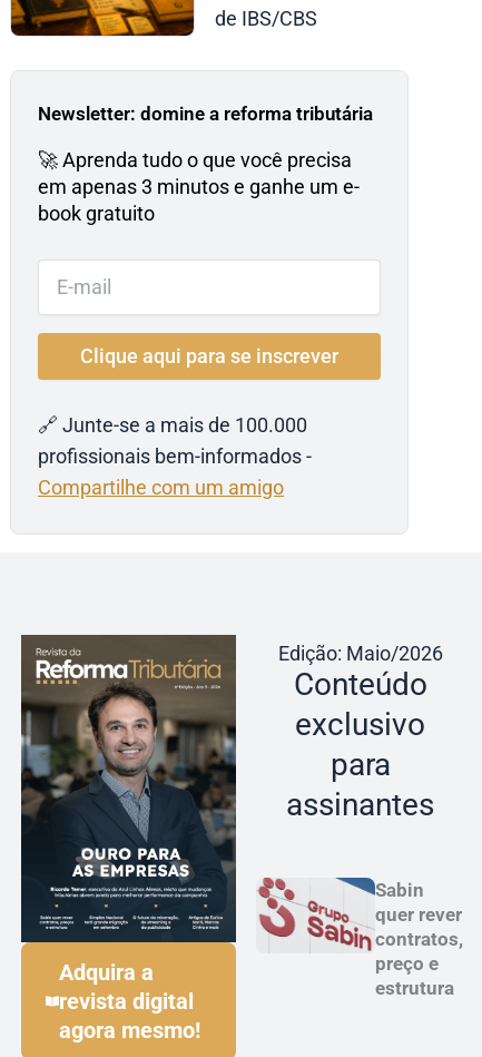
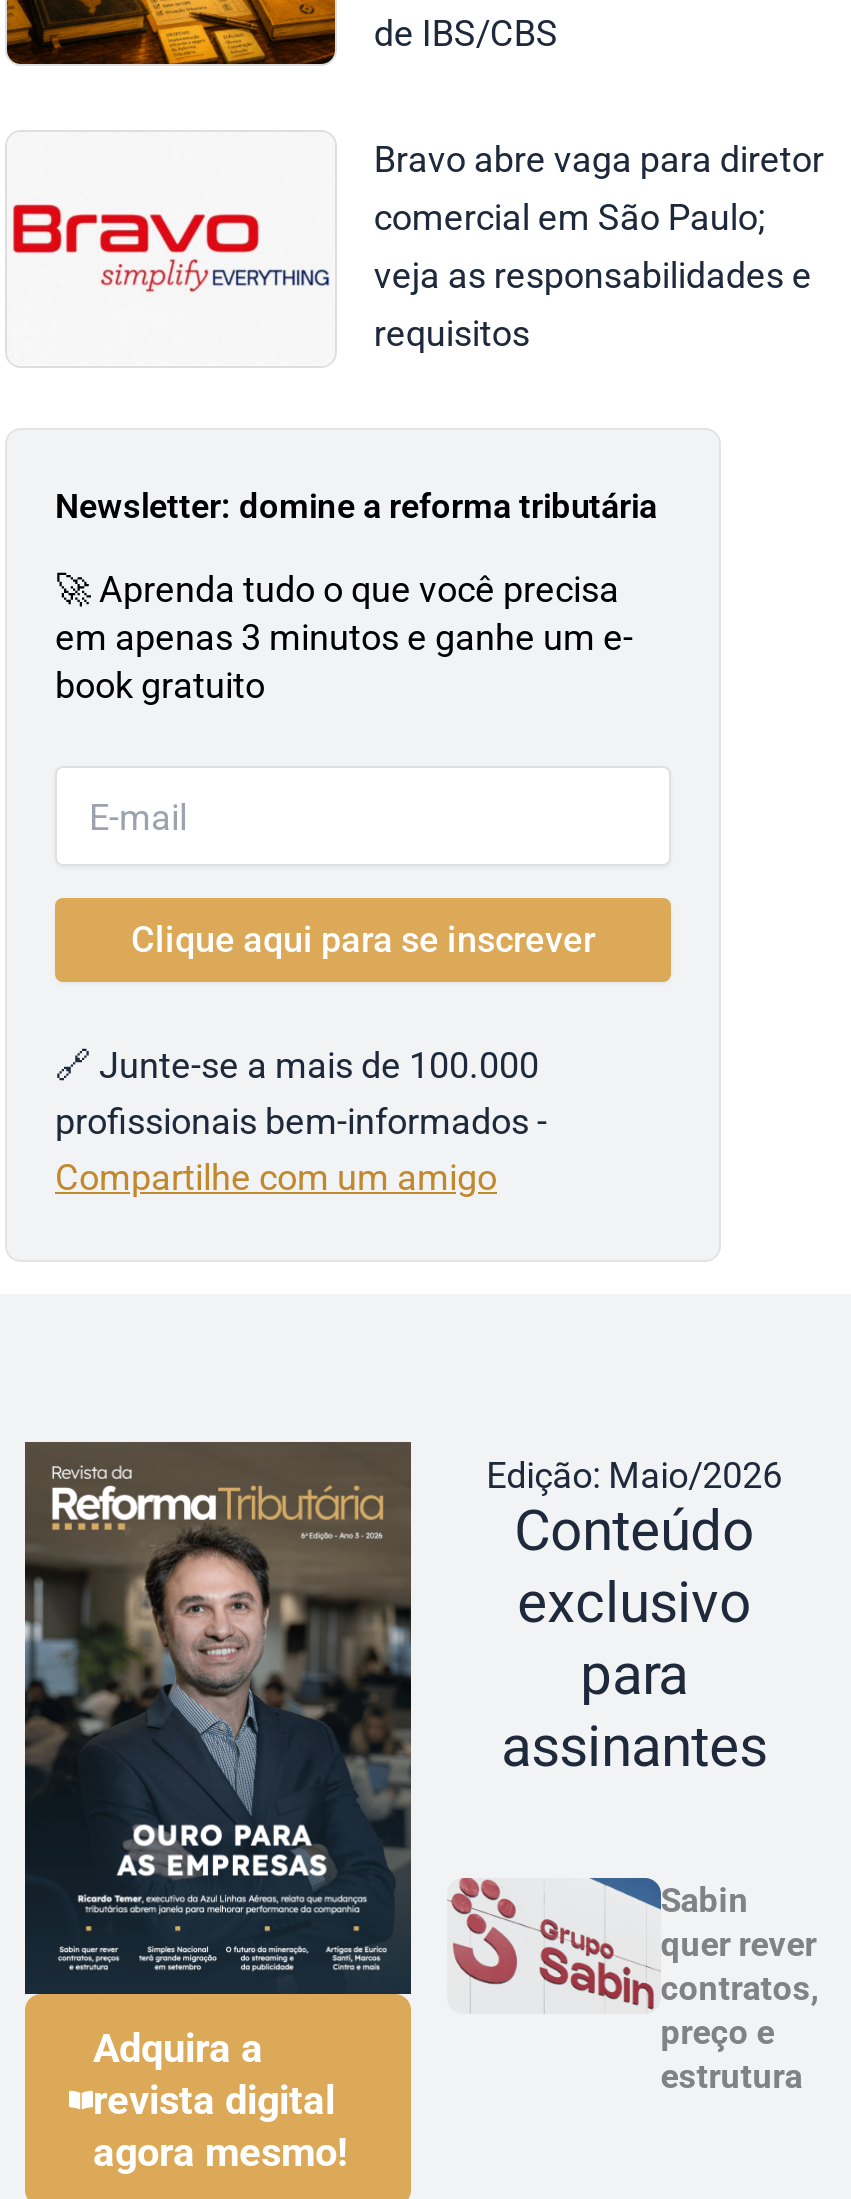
none -> [11,138,824,354] [image] | Bravo abre vaga para diretor | comercial em São Paulo; | veja as responsabilidades e | requisitos

